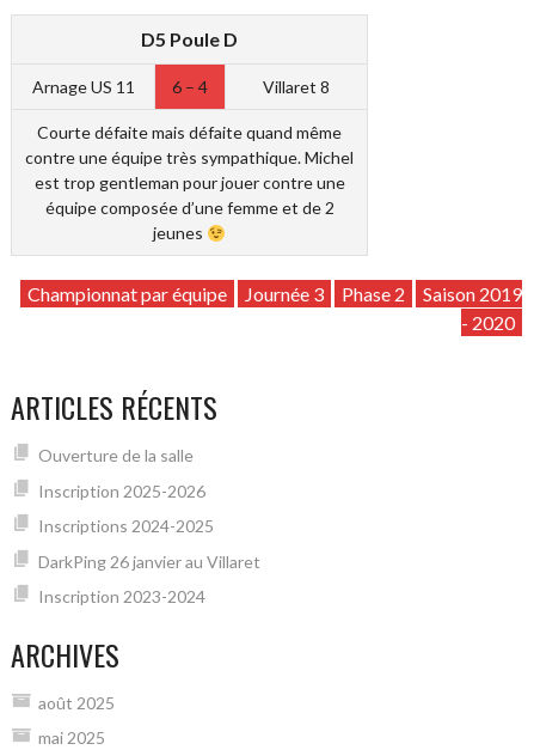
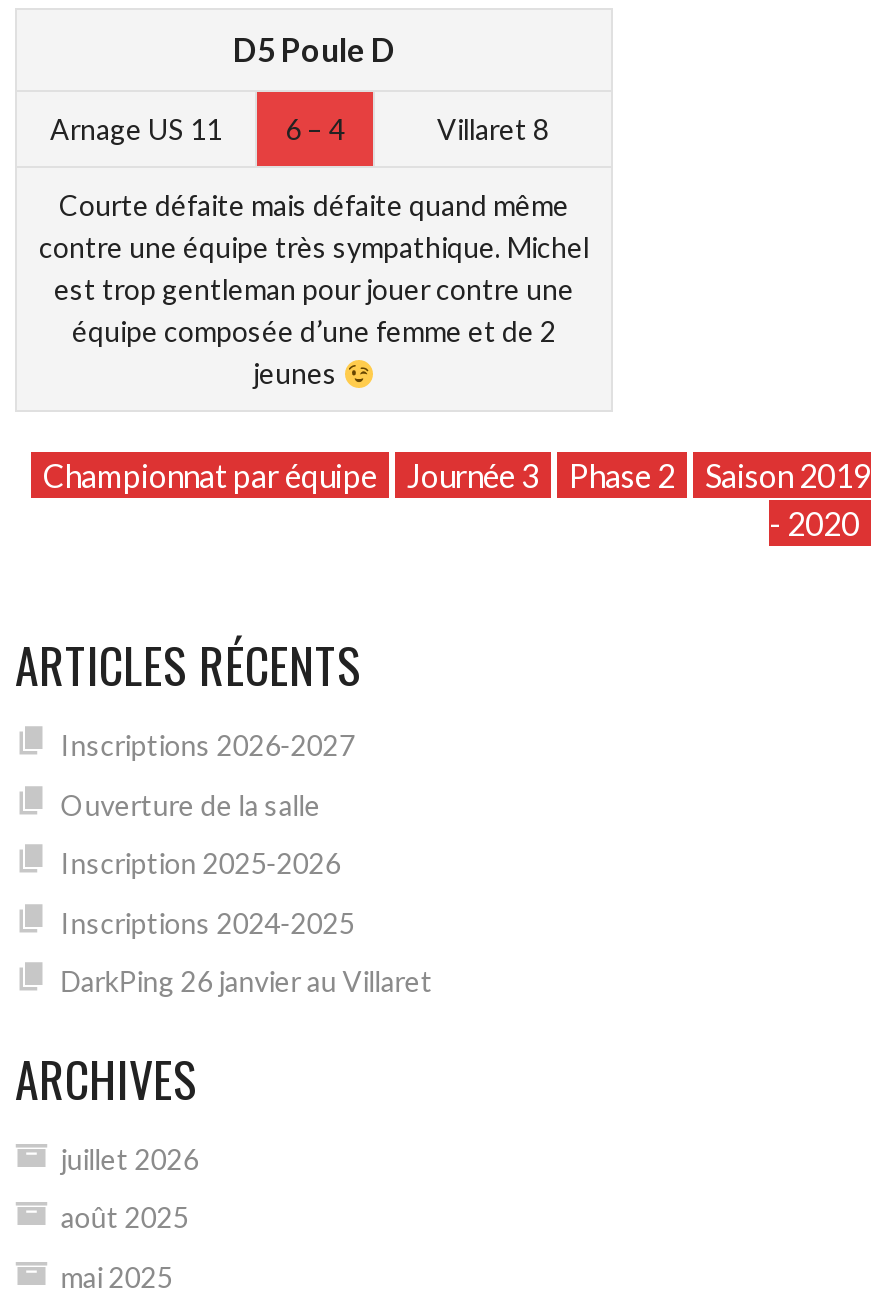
none -> [61,729,355,763] Inscriptions 2026-2027
[38,586,205,606] Inscription 2023-2024 -> none
none -> [61,1142,199,1176] juillet 2026

